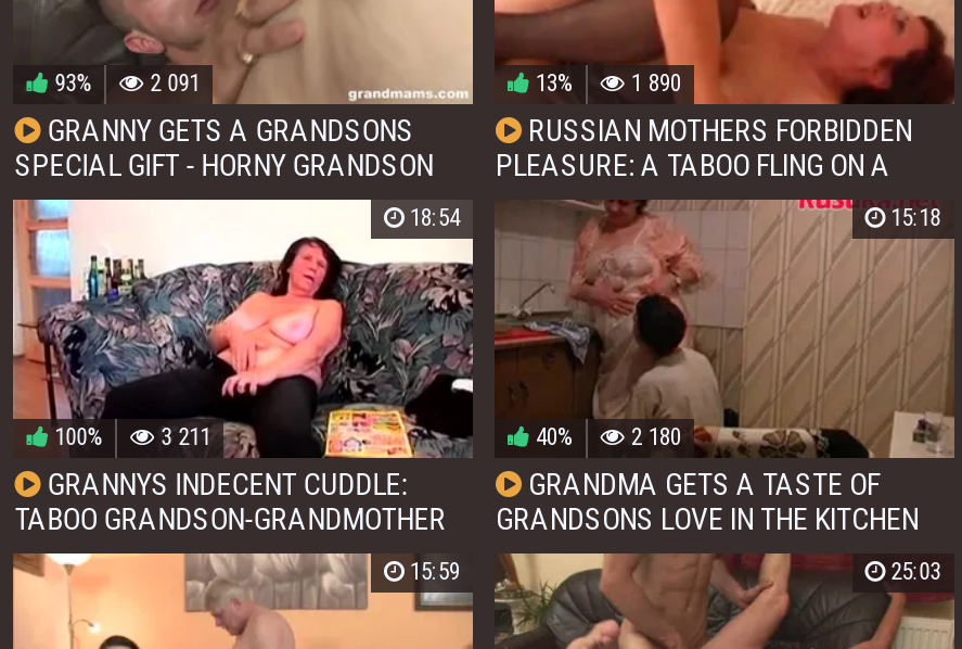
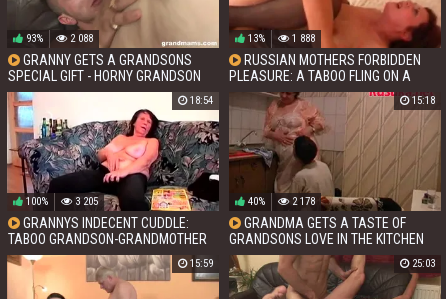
[48,68,200,97] 93% 2 091 -> [23,31,93,44] 93% 2 088
[529,68,681,97] 13% 1 890 -> [245,31,315,44] 13% 1 888
[48,422,211,451] 100% 3 211 -> [23,195,98,208] 100% 3 205
[529,422,681,451] 40% 2 180 -> [245,195,315,208] 40% 2 178

